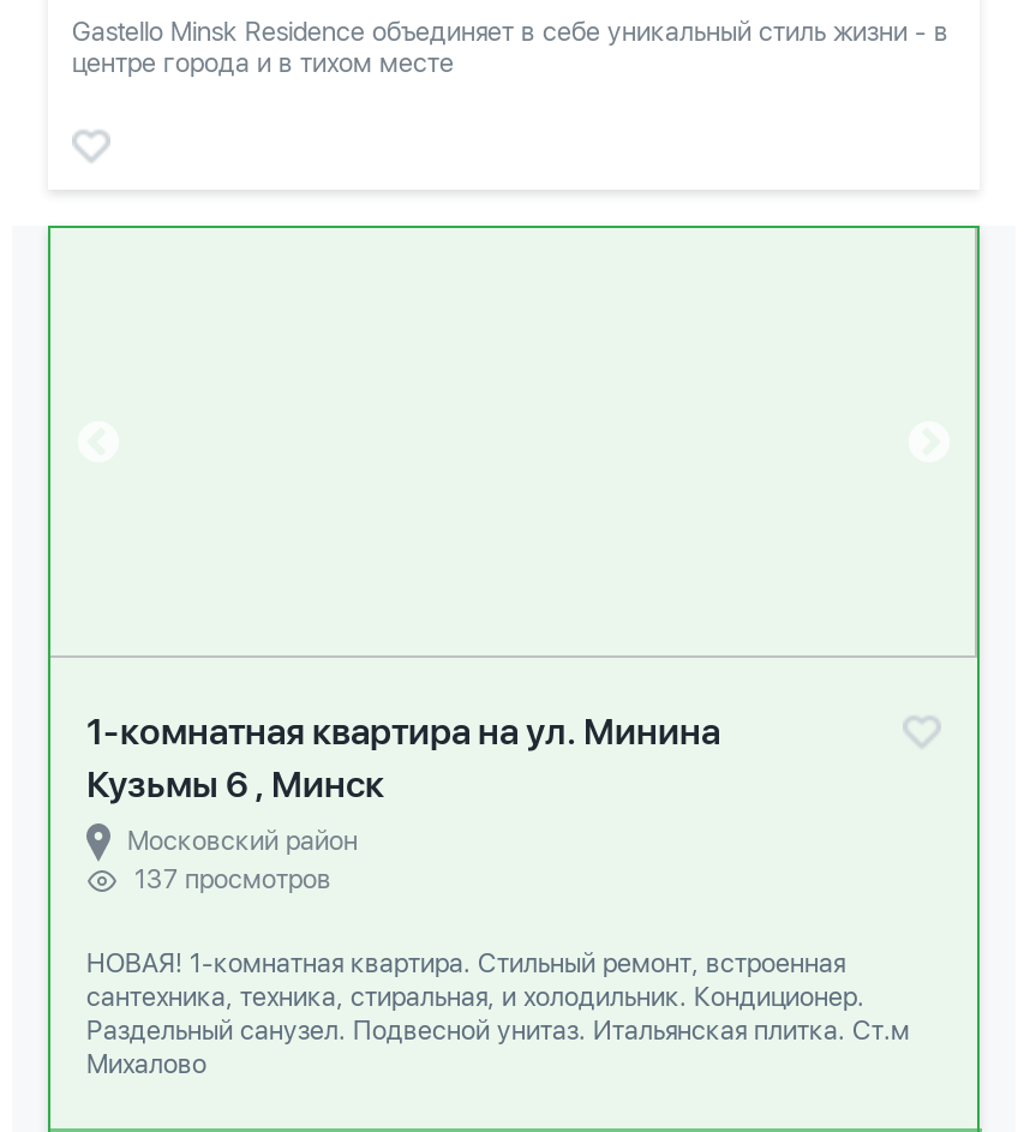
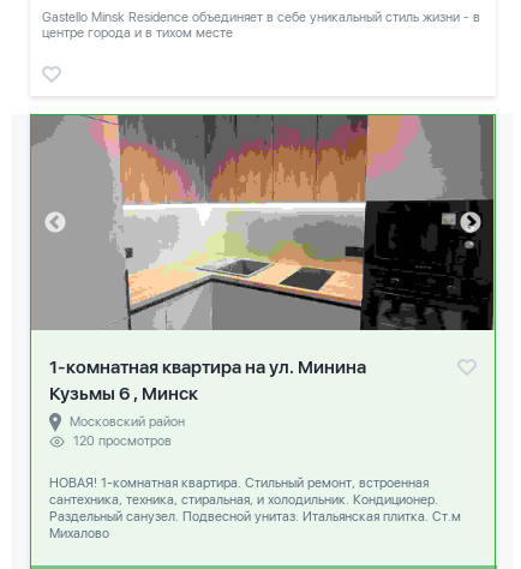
none -> [30,114,495,331] [image]
[134,865,331,896] 137 просмотров -> [73,433,172,449] 120 просмотров

